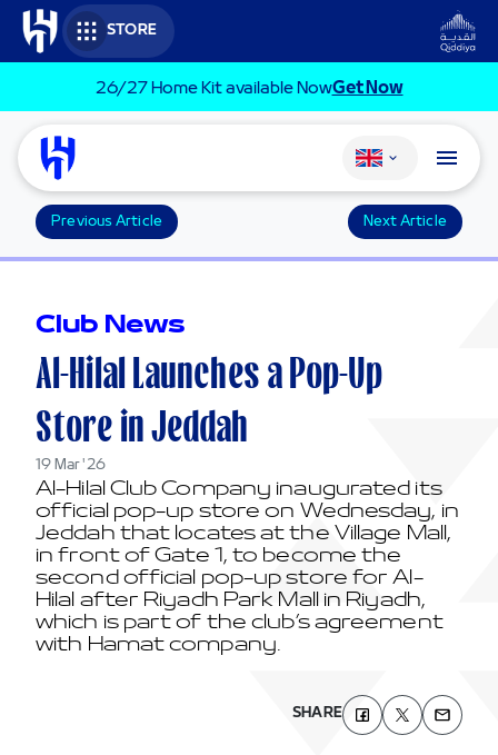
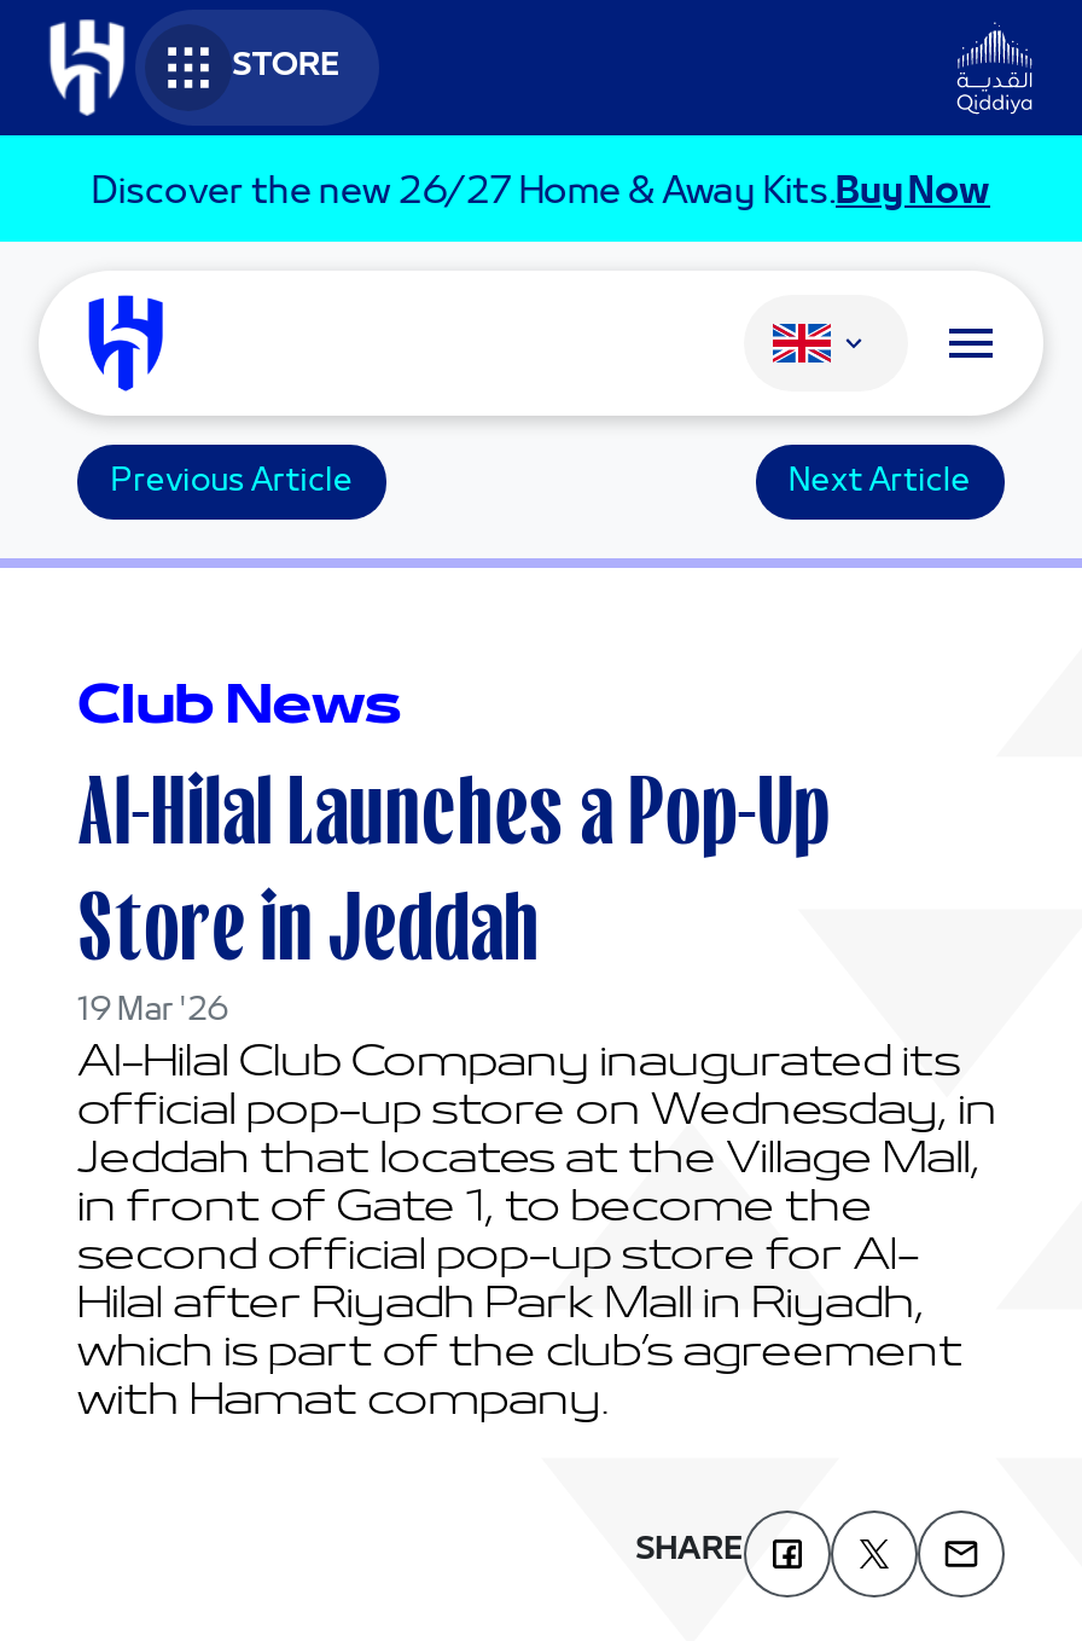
[95,78,403,100] 26/27 Home Kit available NowGet Now -> [92,169,990,218] Discover the new 26/27 Home & Away Kits.Buy Now

